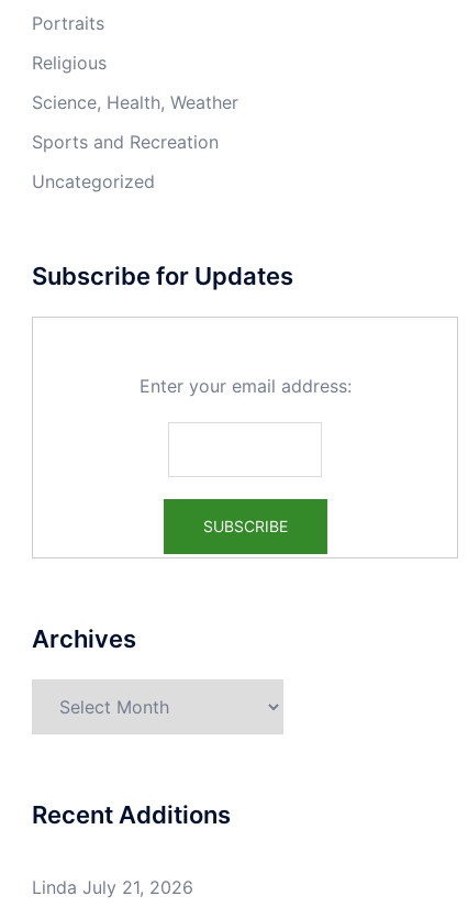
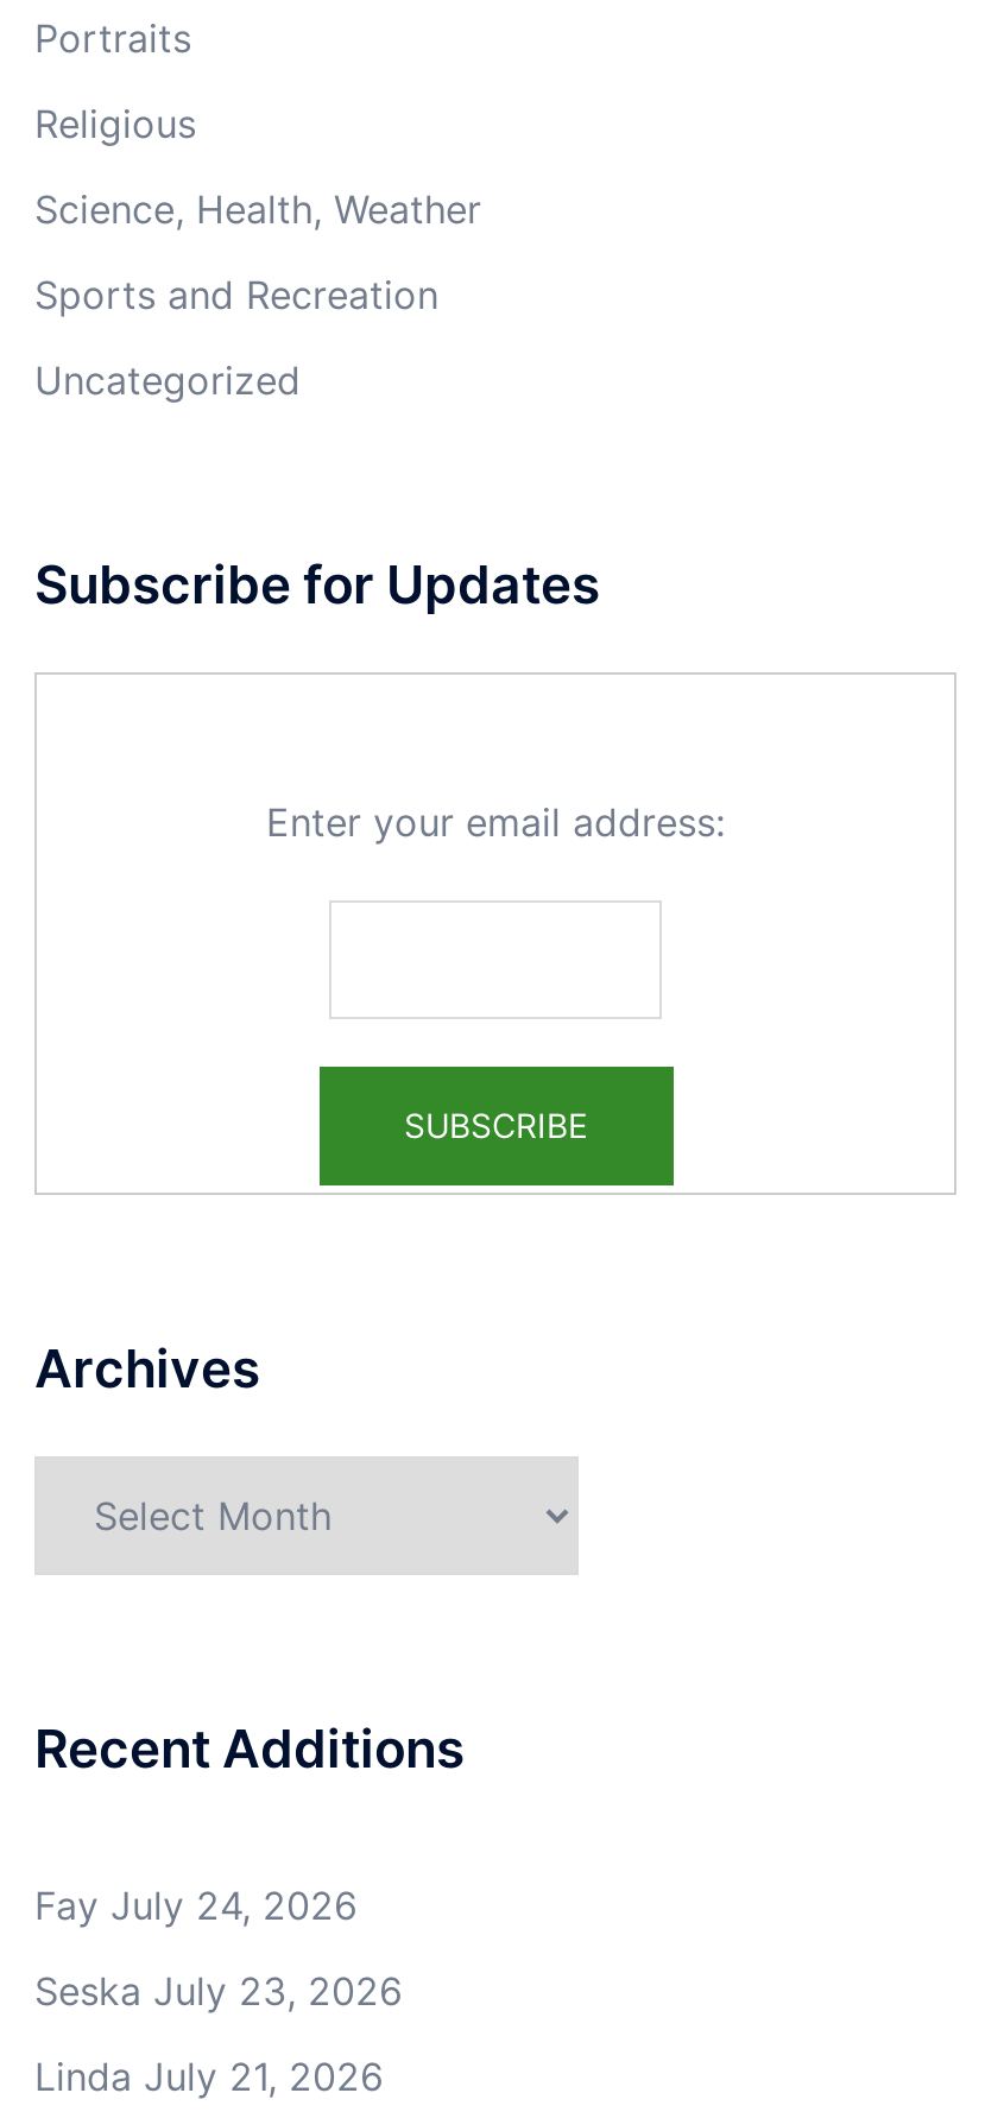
none -> [34,1882,403,2015] Fay July 24, 2026 | Seska July 23, 2026

